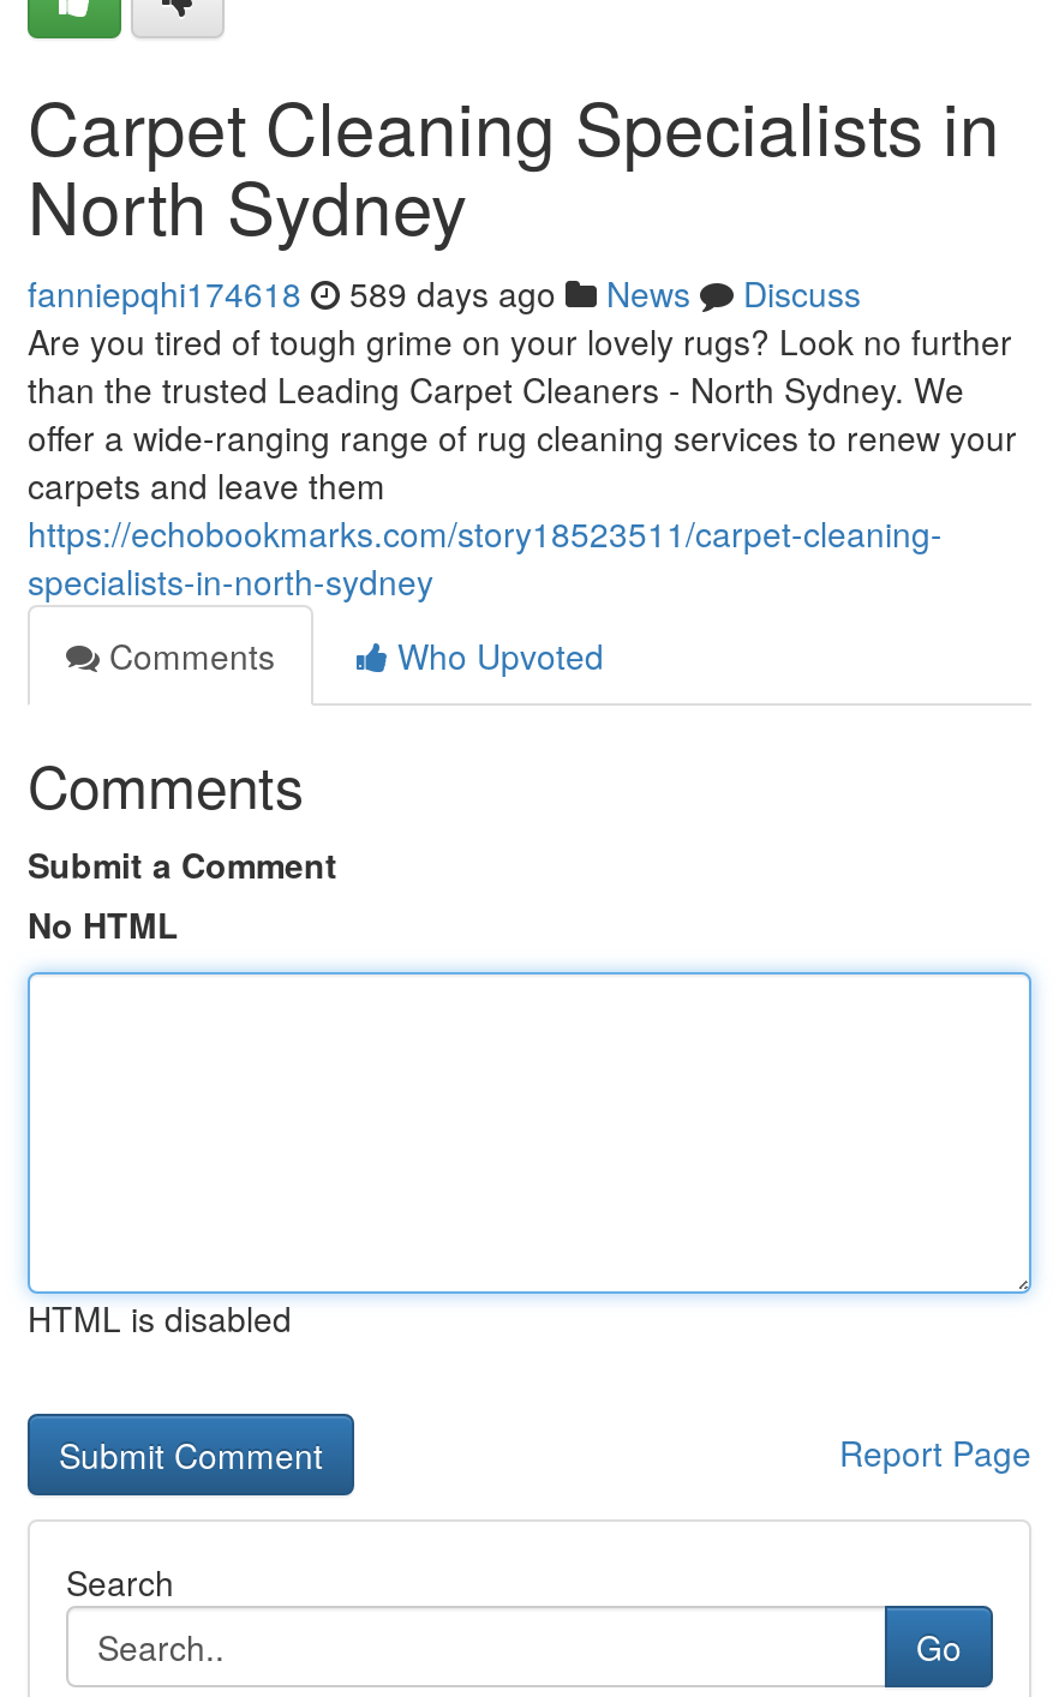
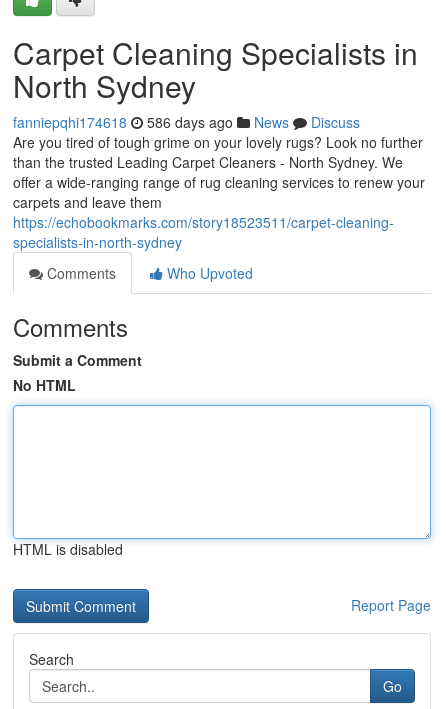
[28,269,861,317] fanniepqhi174618 589 days ago News Discuss -> [13,112,360,132] fanniepqhi174618 586 days ago News Discuss

